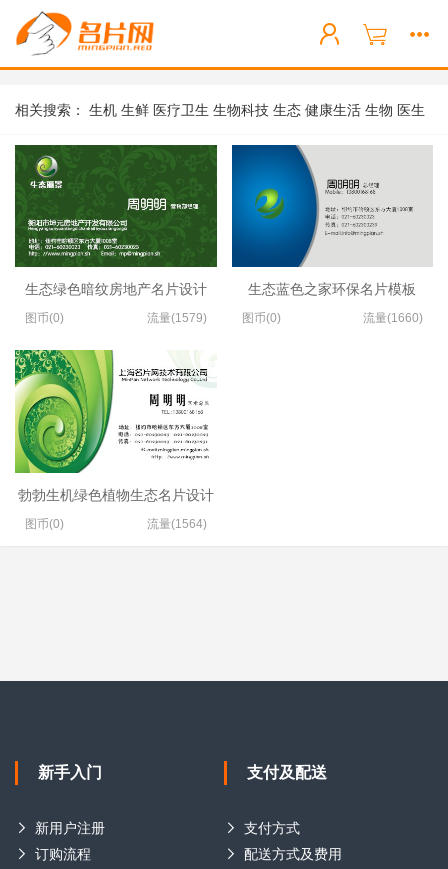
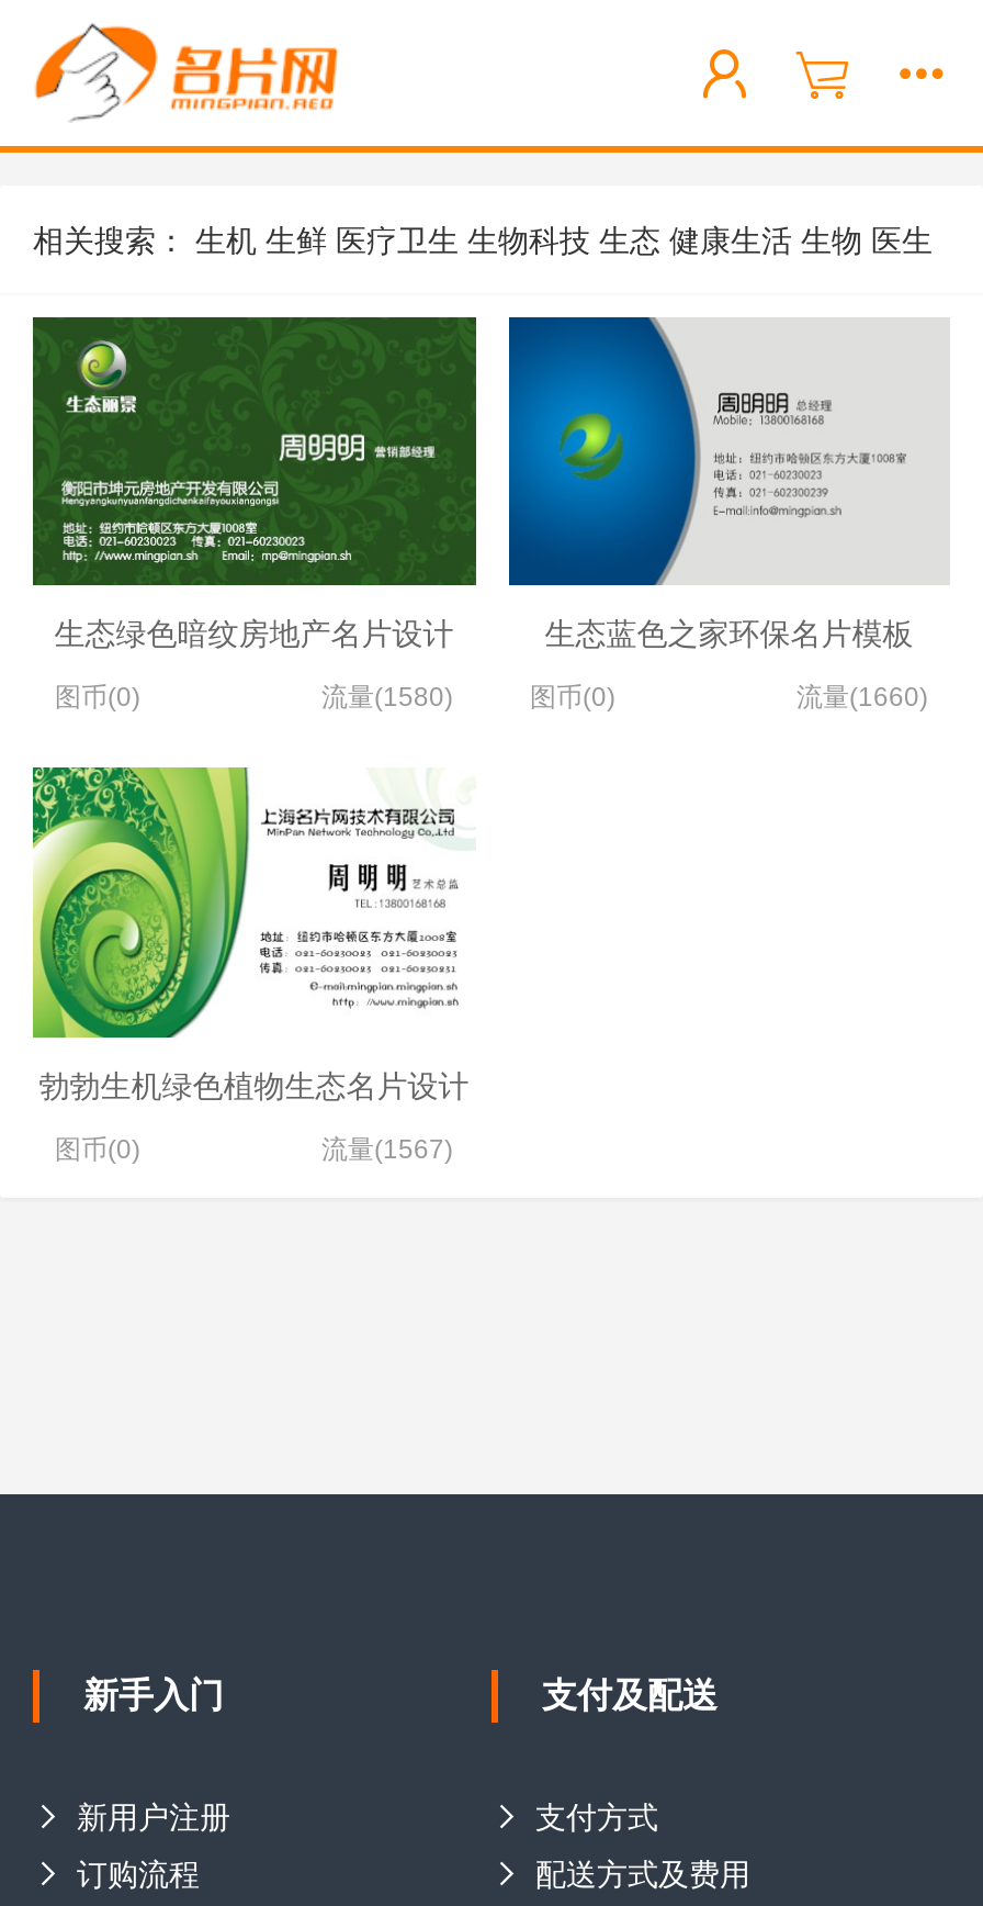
[146,311,206,325] 流量(1579) -> [321,683,453,713] 流量(1580)
[146,517,206,531] 流量(1564) -> [321,1134,453,1164] 流量(1567)

